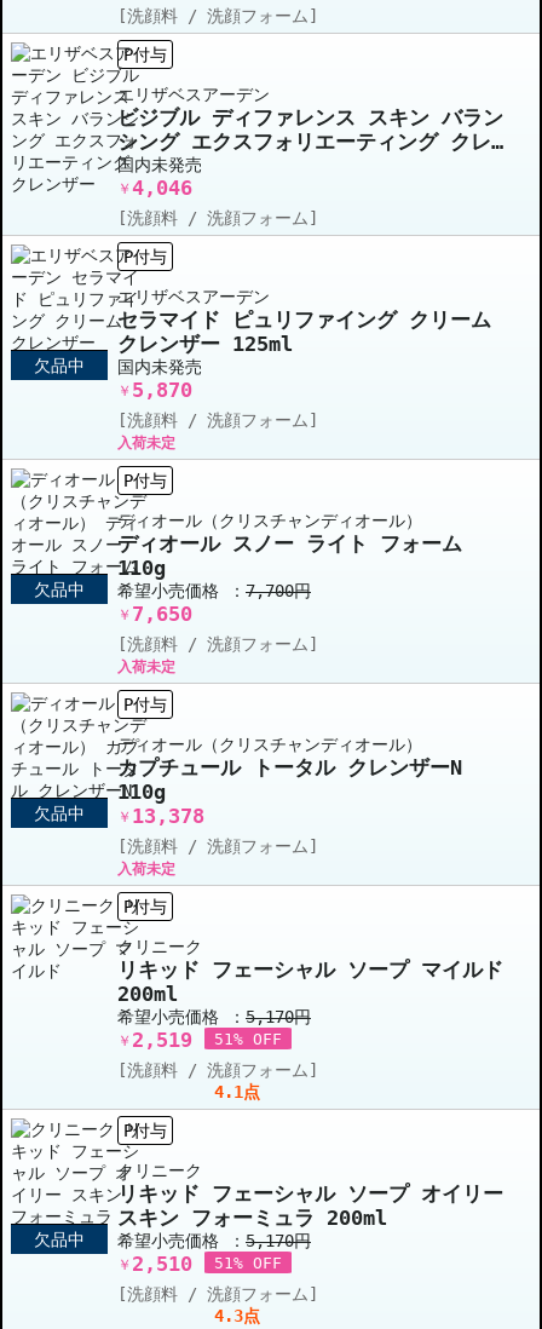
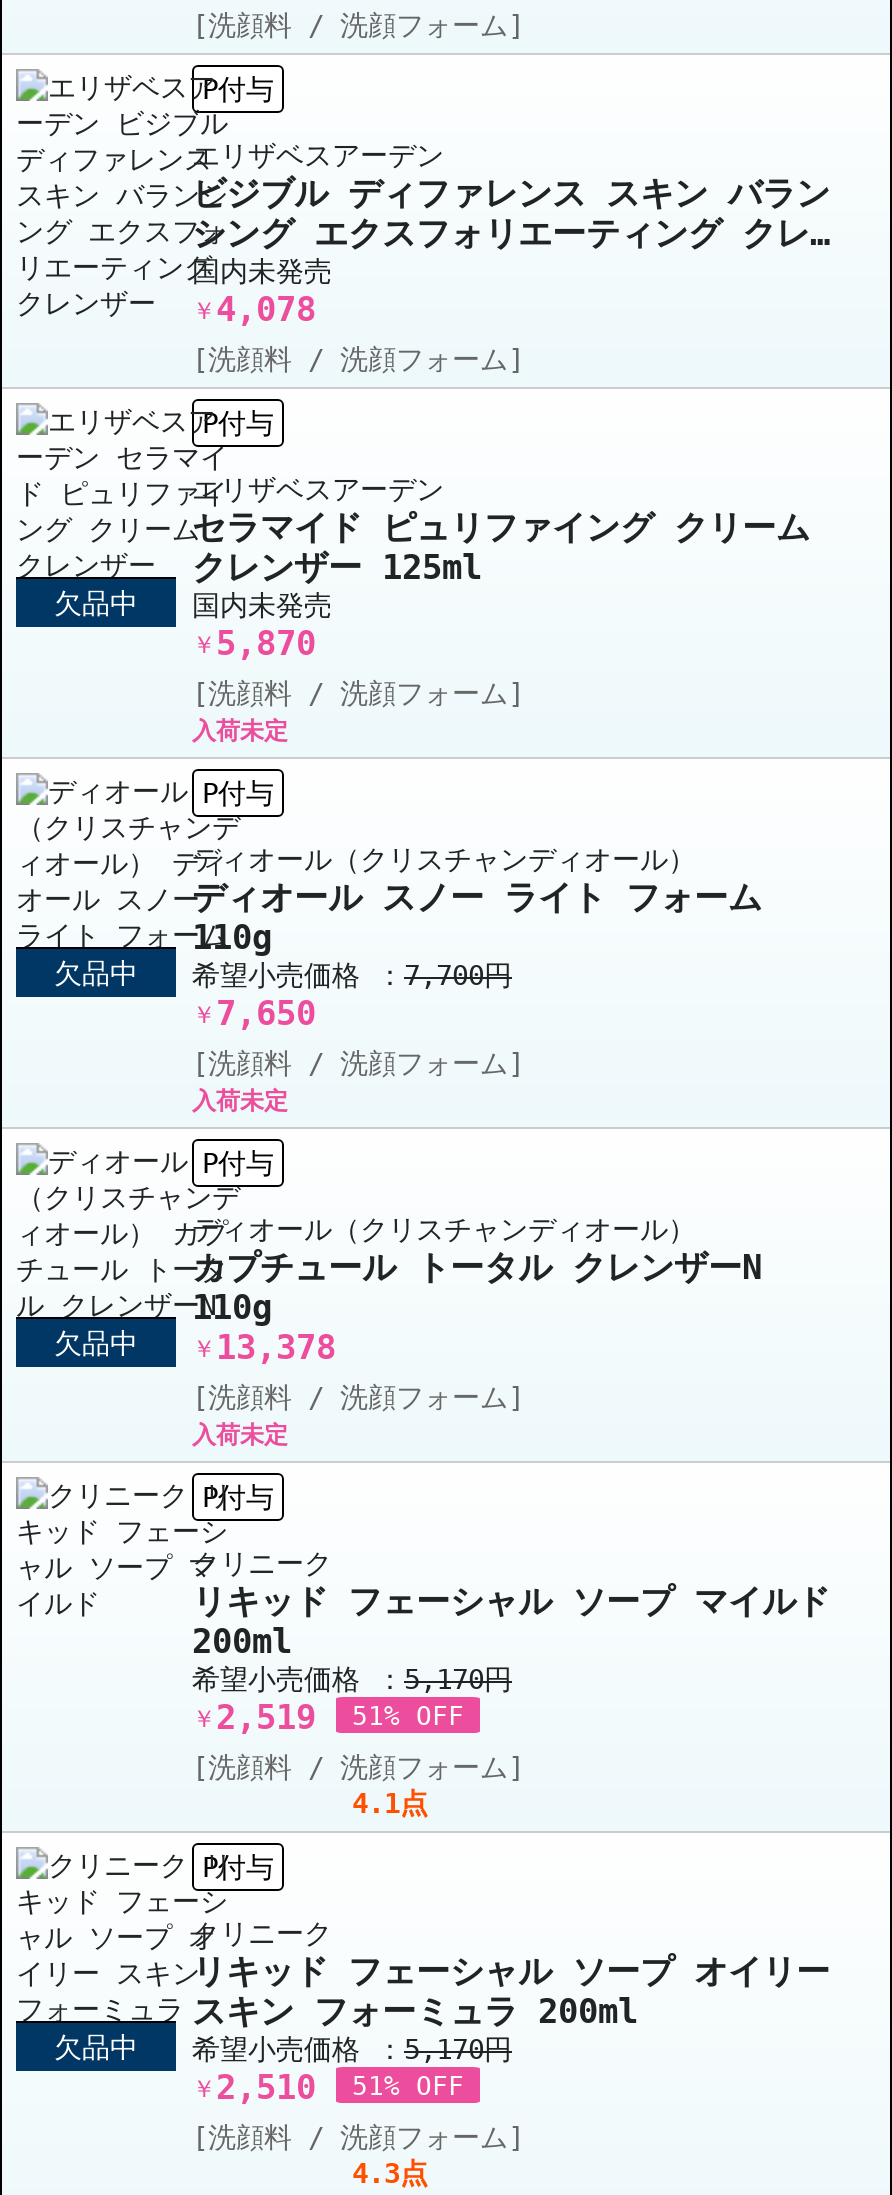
[117,175,204,199] ￥4,046 -> [192,289,336,329] ￥4,078

